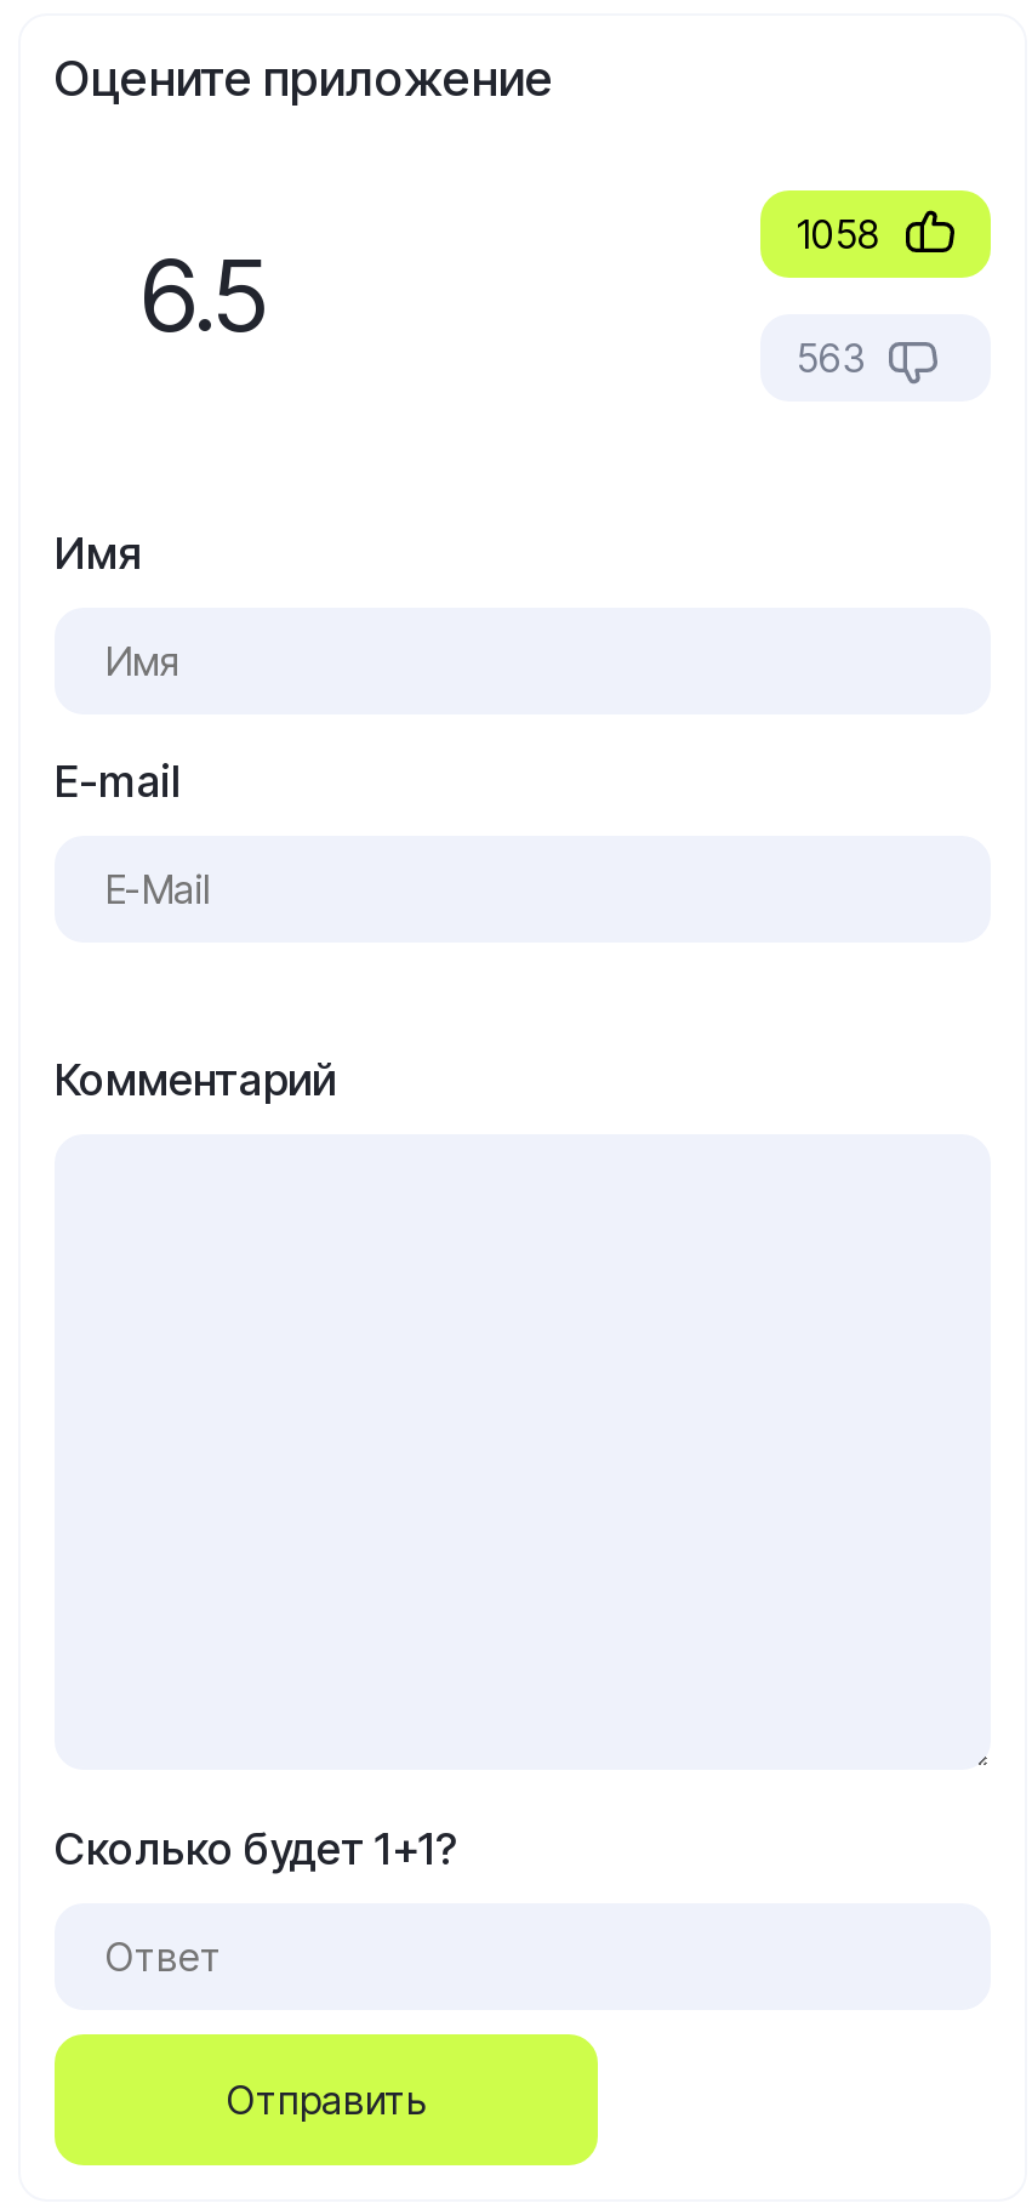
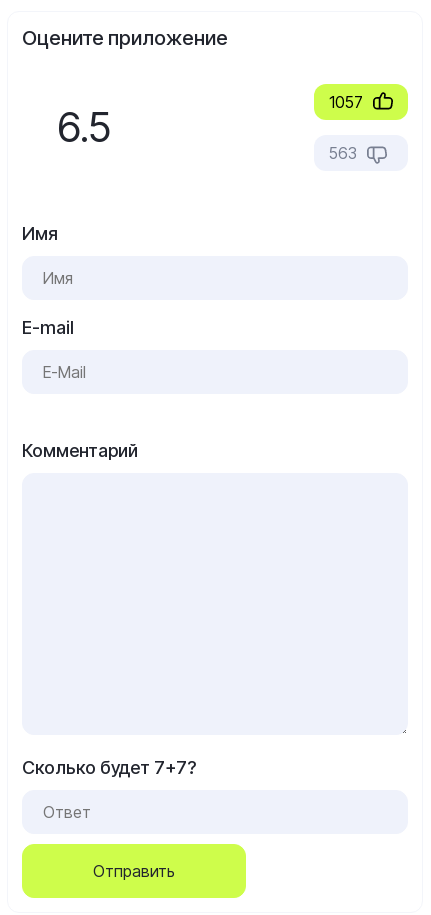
[797,209,882,257] 1058 -> [329,91,363,111] 1057
[55,1823,457,1874] Сколько будет 1+1? -> [22,757,196,778] Сколько будет 7+7?

